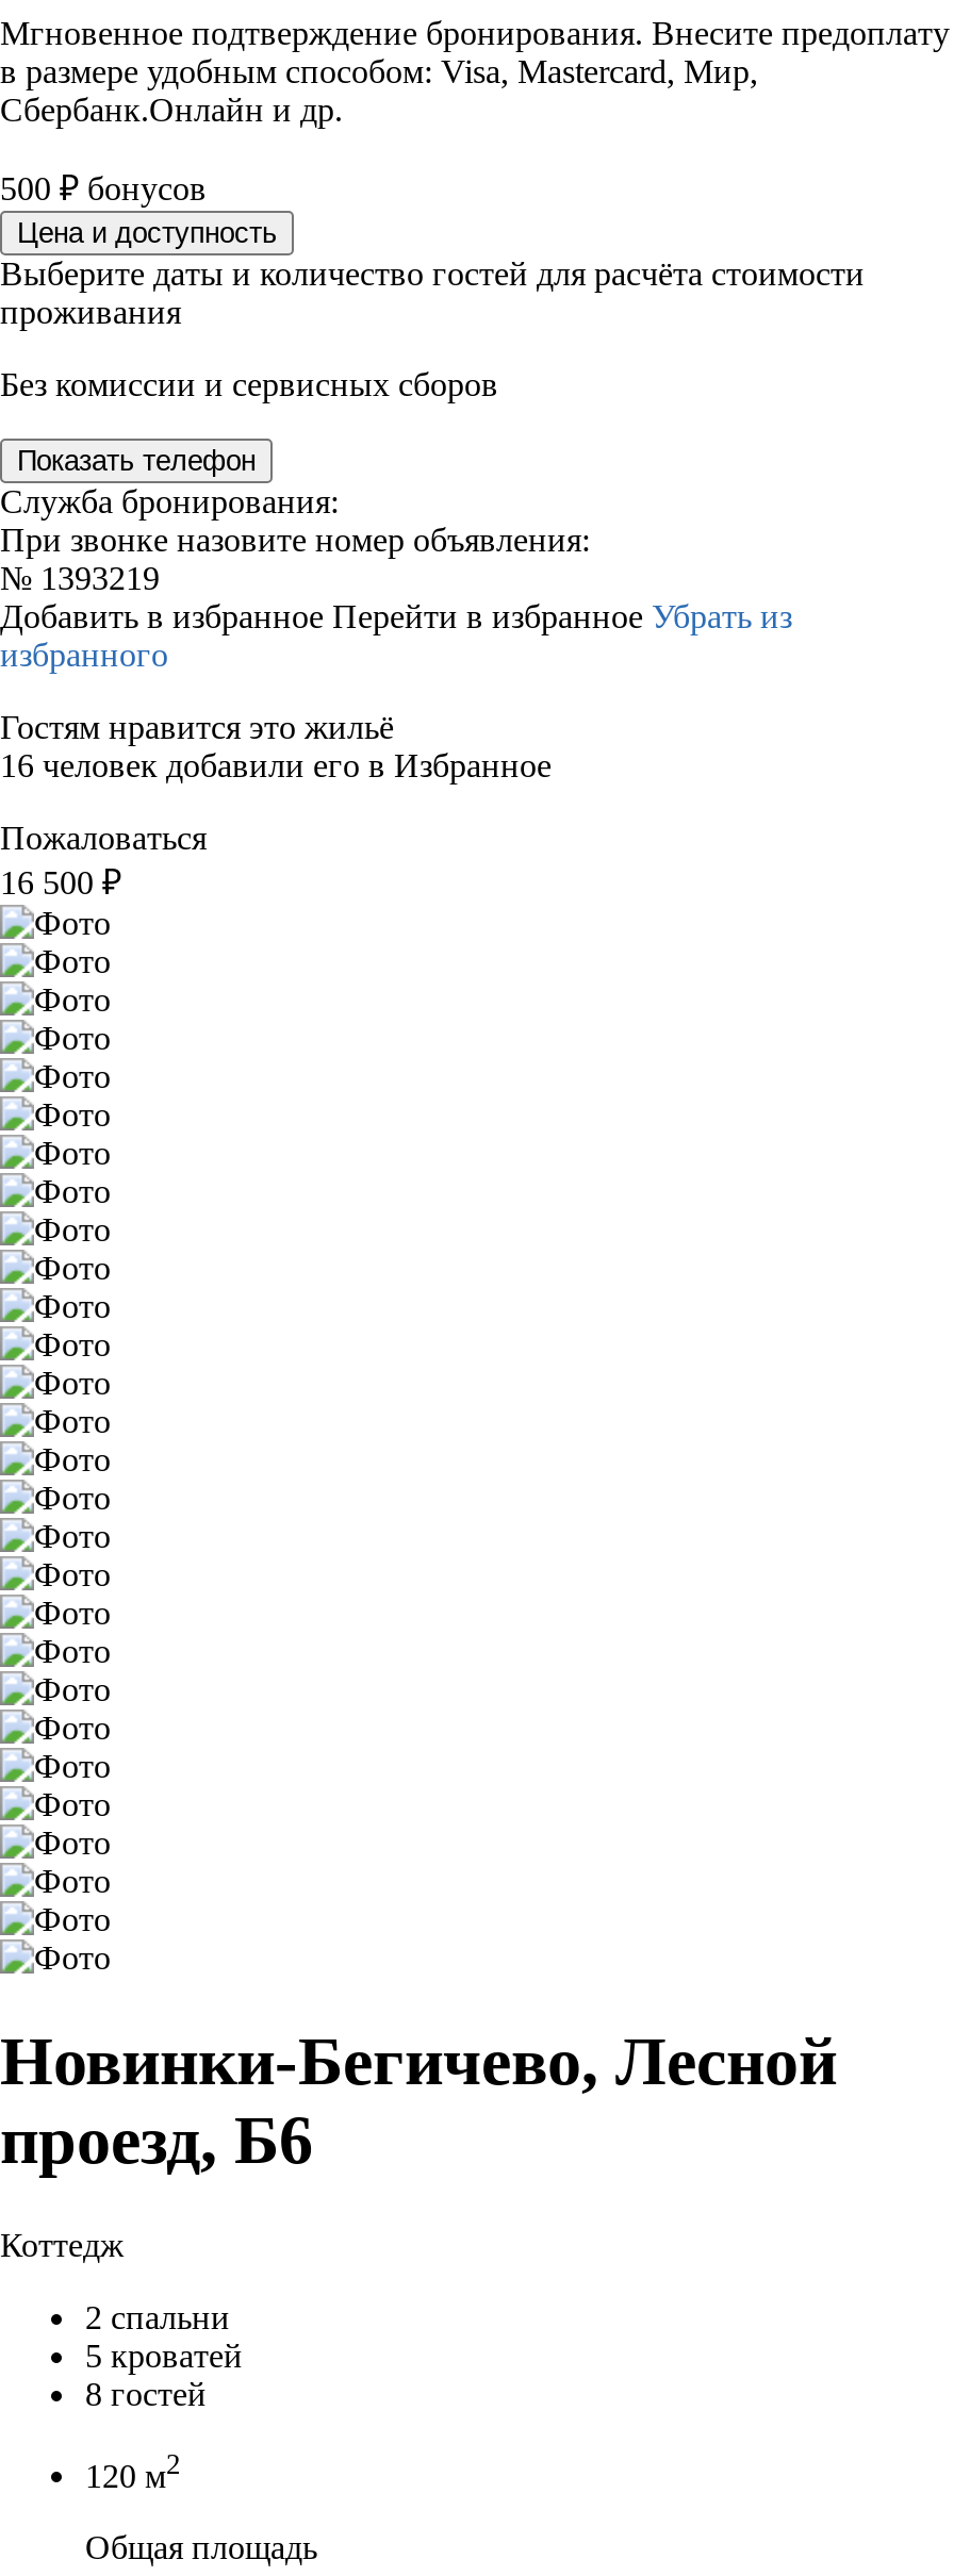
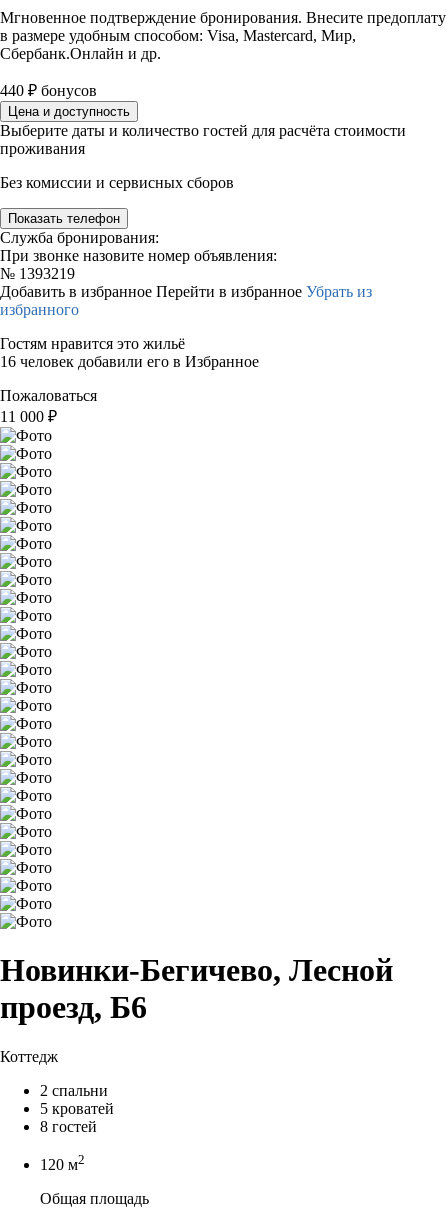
[0,170,207,207] 500 ₽ бонусов -> [0,82,97,99] 440 ₽ бонусов
[0,864,121,901] 16 500 ₽ -> [0,408,57,425] 11 000 ₽

